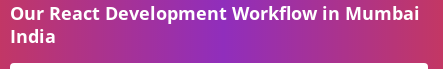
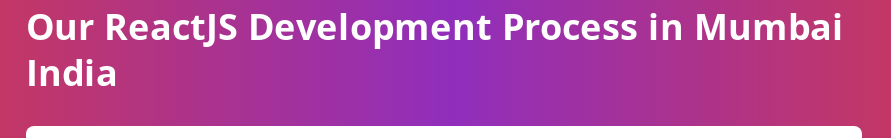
[10,1,420,25] Our React Development Workflow in Mumbai -> [26,2,844,50] Our ReactJS Development Process in Mumbai

